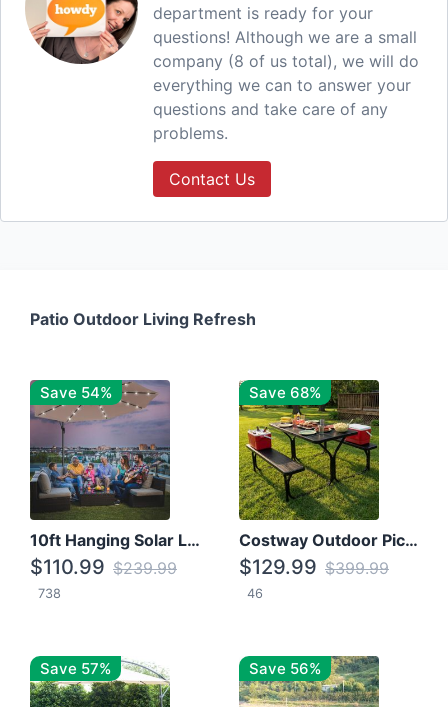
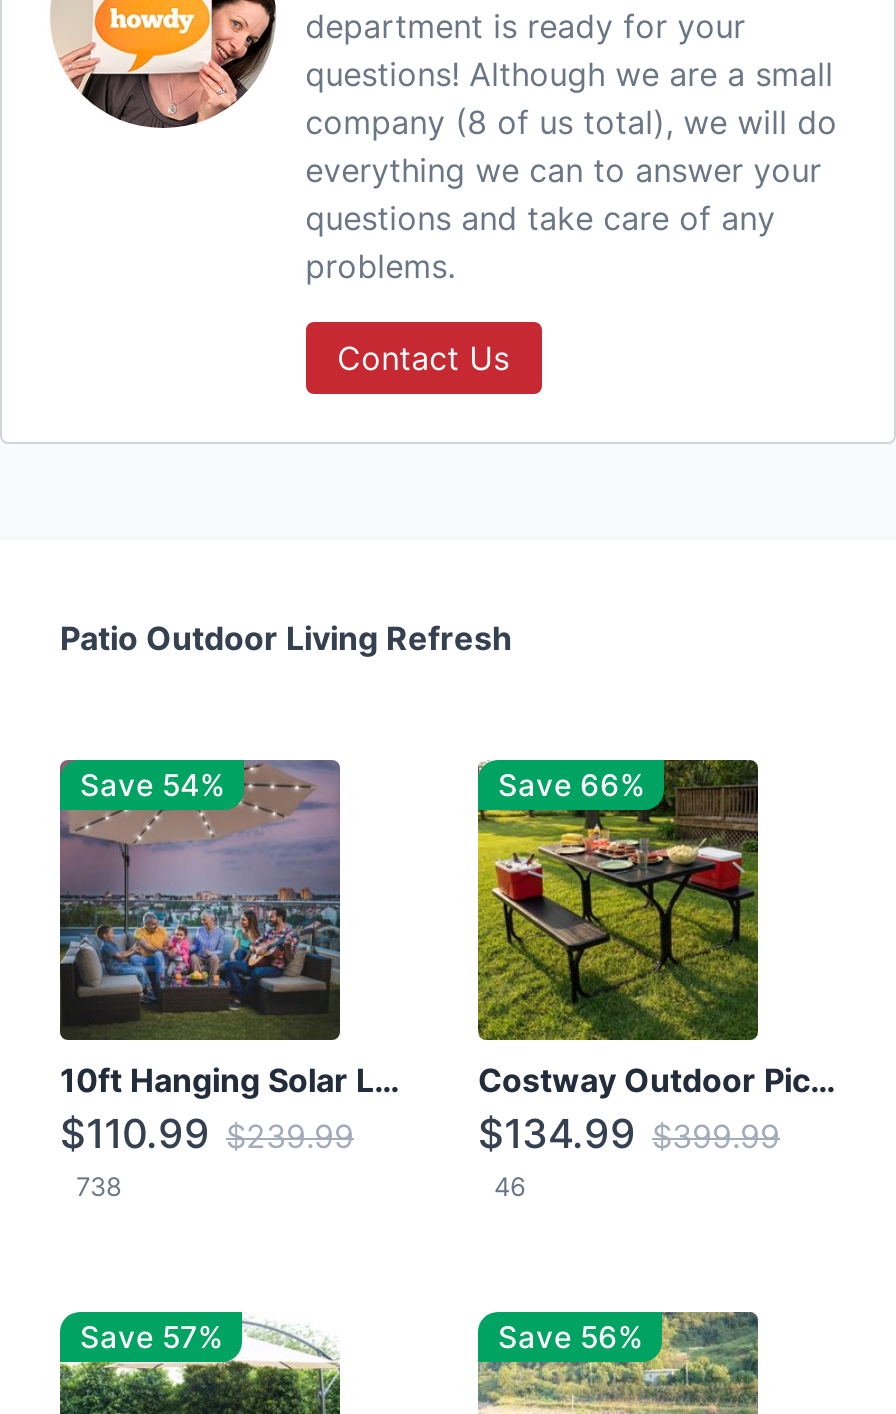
[249,383,321,402] Save 68% -> [498,765,644,803] Save 66%
[239,555,389,579] $129.99 $399.99 -> [478,1109,780,1157] $134.99 $399.99

